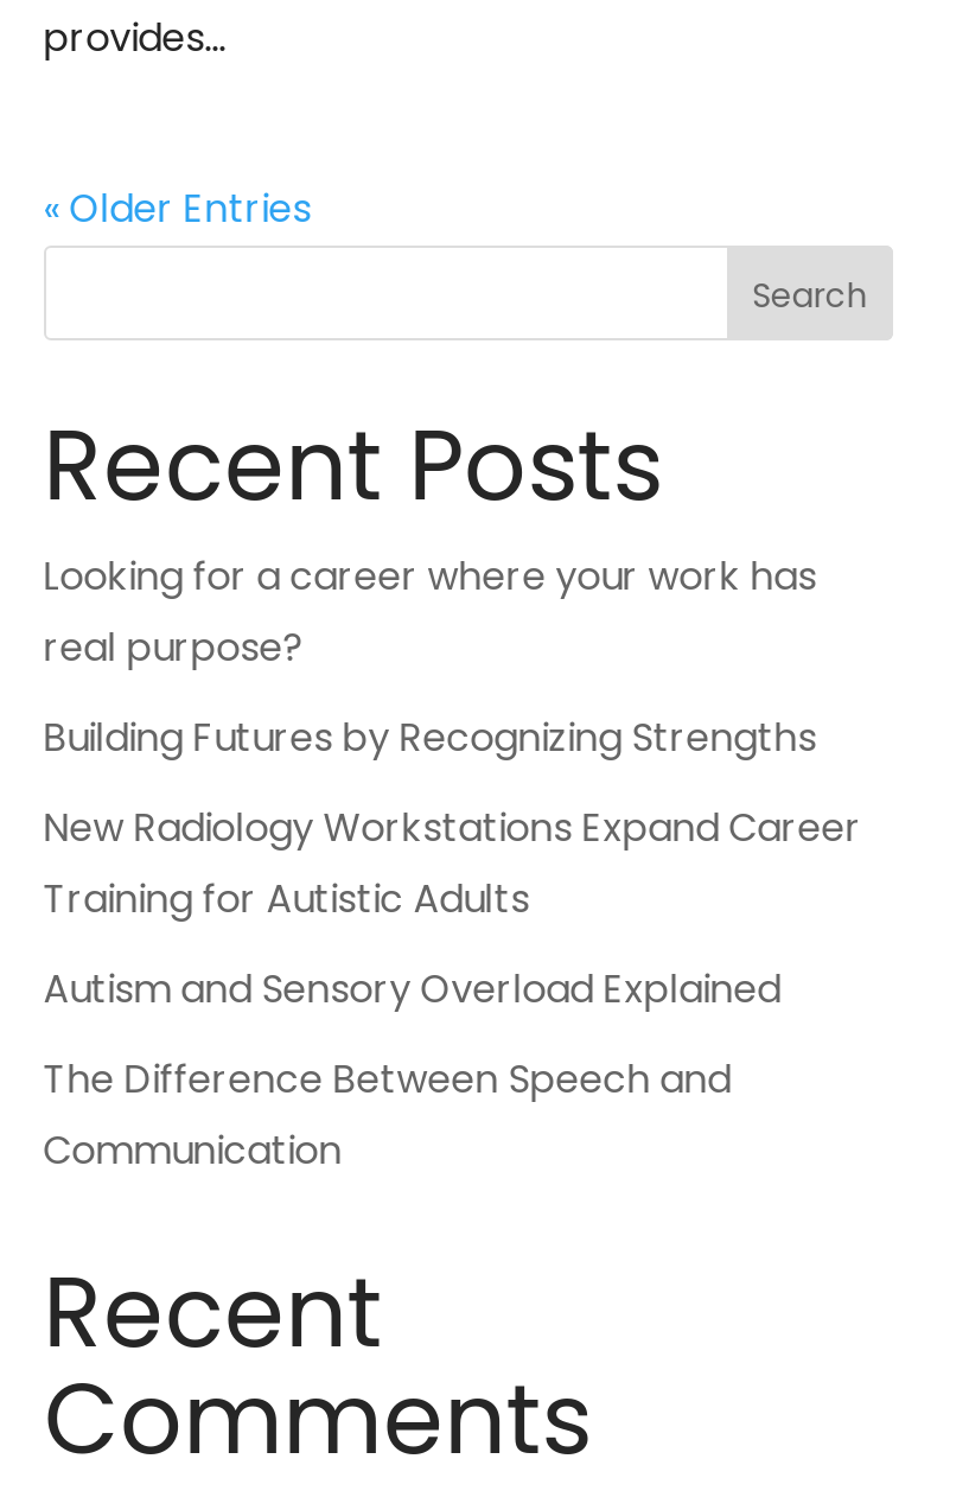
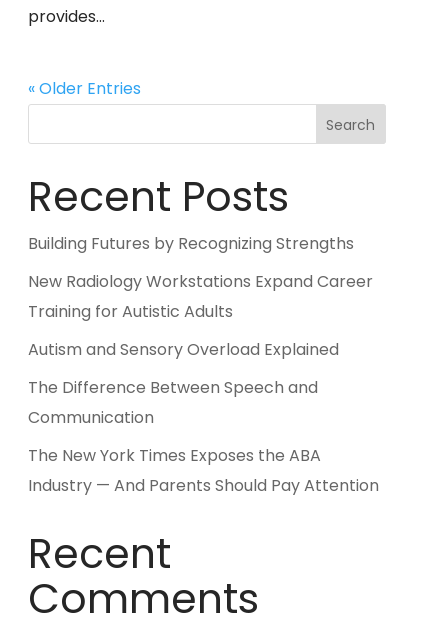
[43,549,817,674] Looking for a career where your work has | real purpose? -> none
moved [43,710,862,1177] -> [28,232,373,429]: Building Futures by Recognizing Strengths | New Radiology Workstations Expand Career | Training for Autistic Adults | Autism and Sensory Overload Explained | The Difference Between Speech and | Communication
none -> [28,444,379,497] The New York Times Exposes the ABA | Industry — And Parents Should Pay Attention

